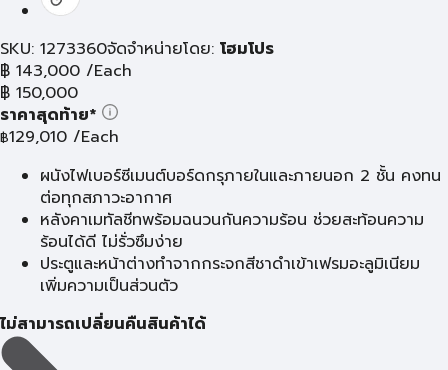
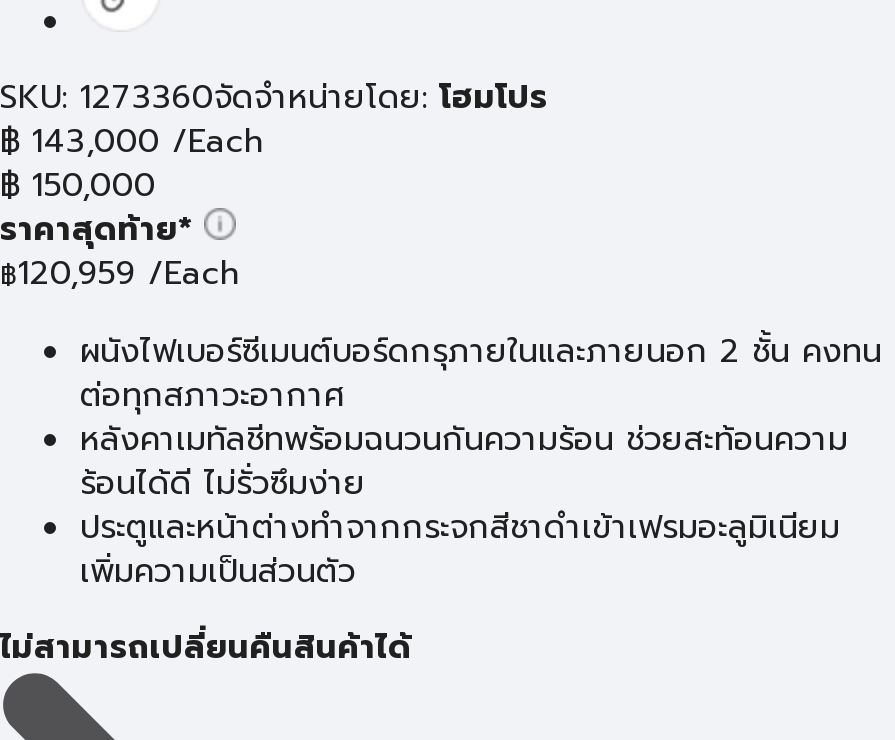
[0,125,119,149] ฿129,010 /Each -> [0,250,240,298] ฿120,959 /Each

